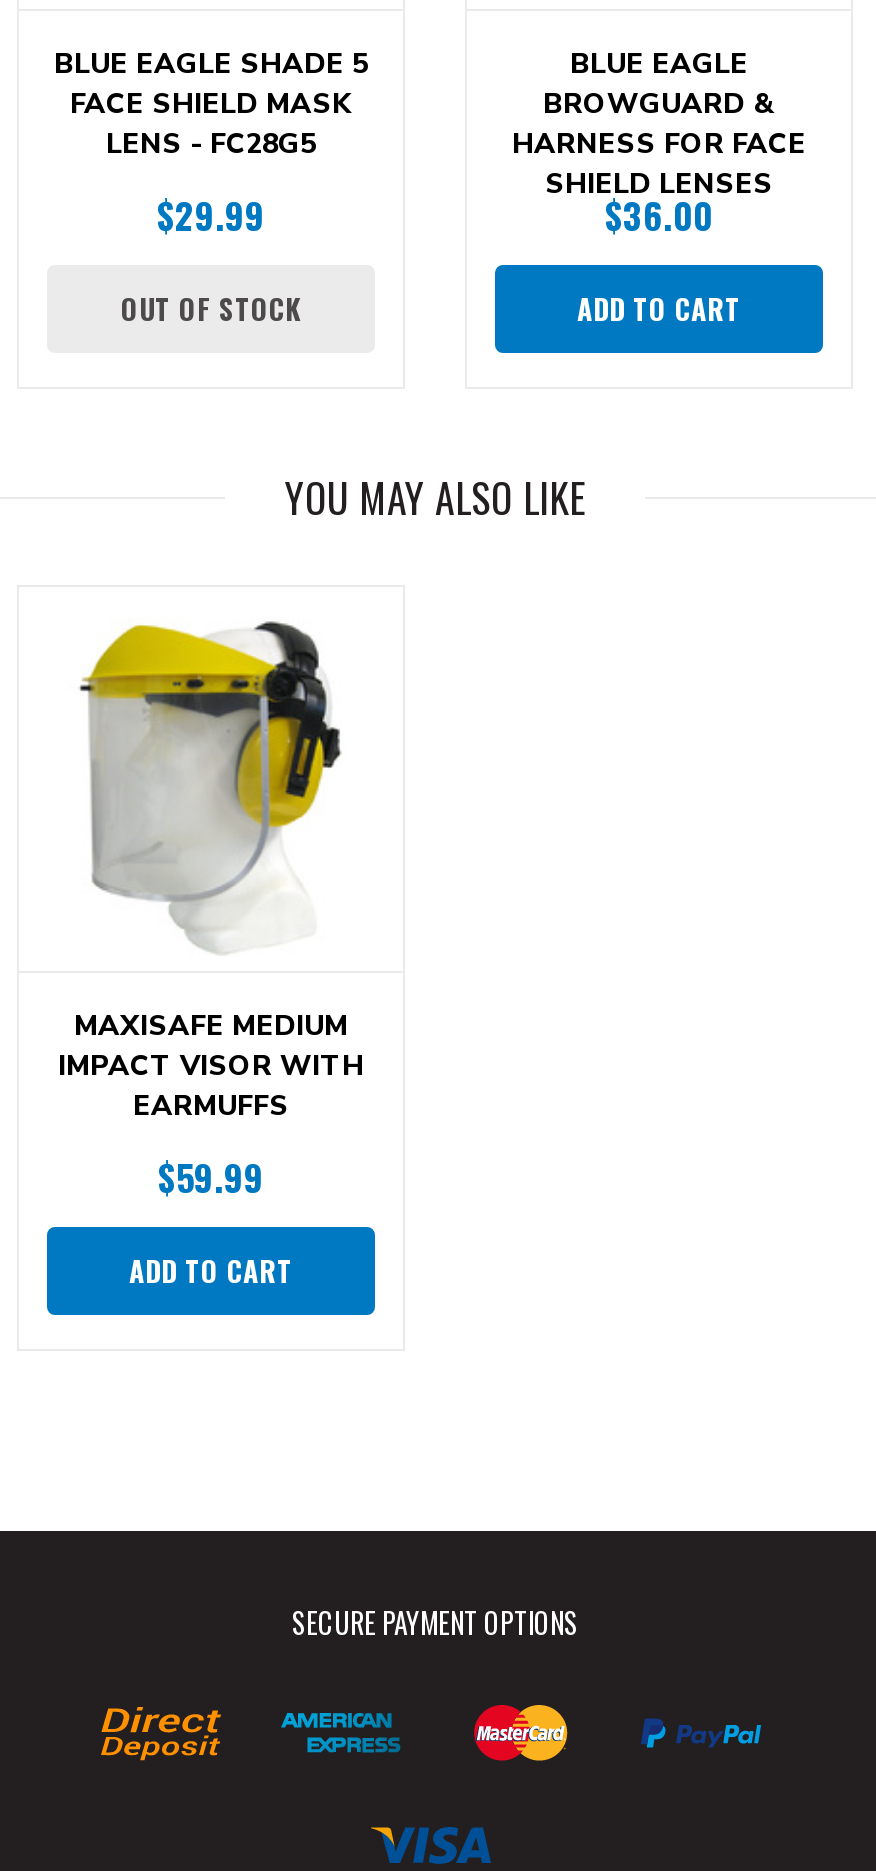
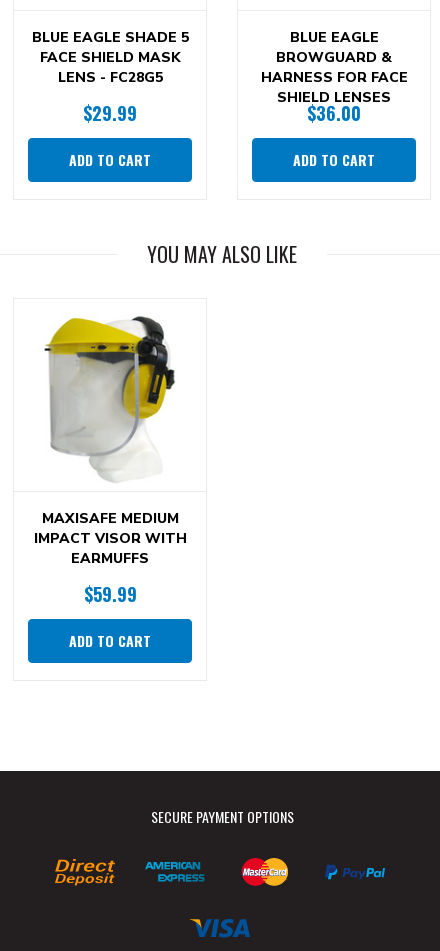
[121,287,301,329] OUT OF STOCK -> [69,149,151,170] ADD TO CART

